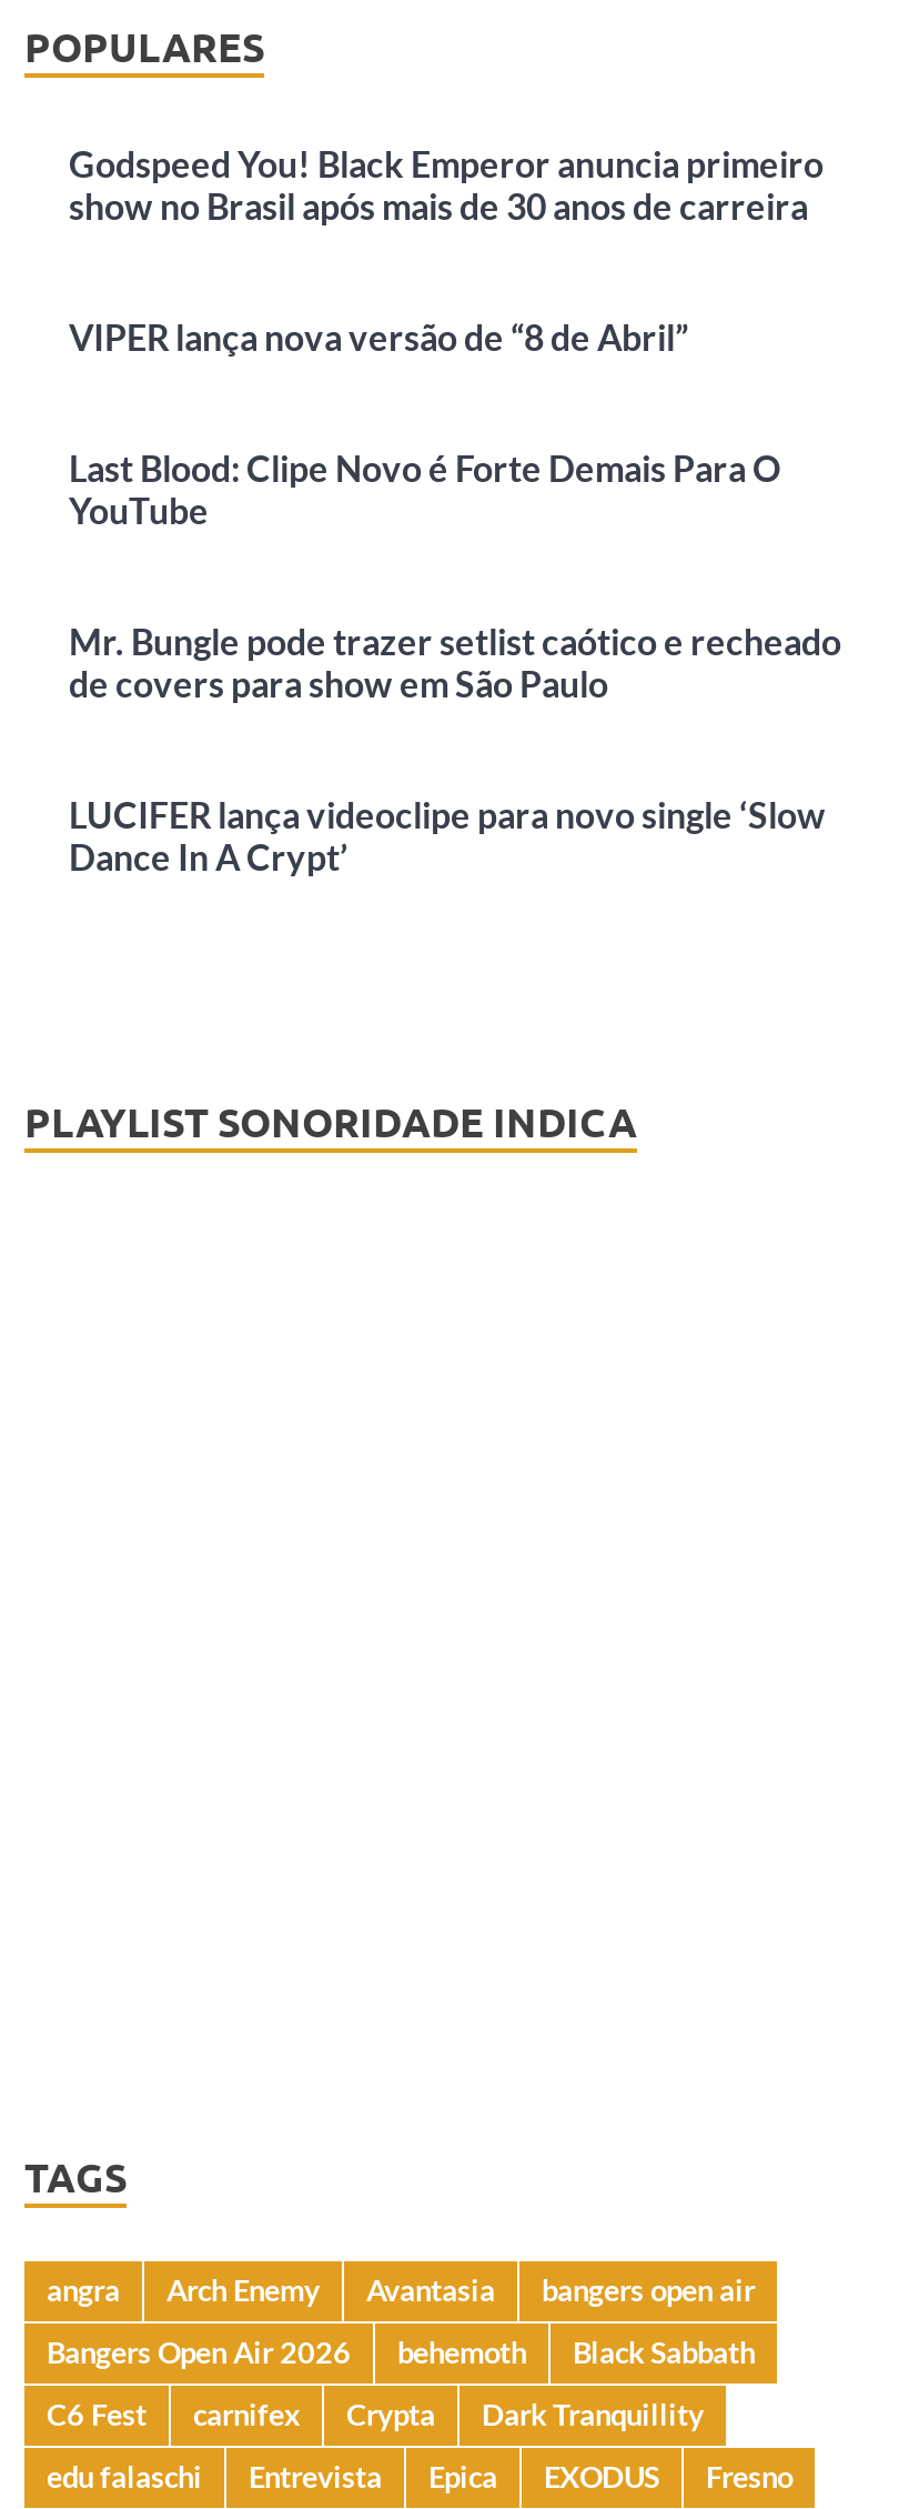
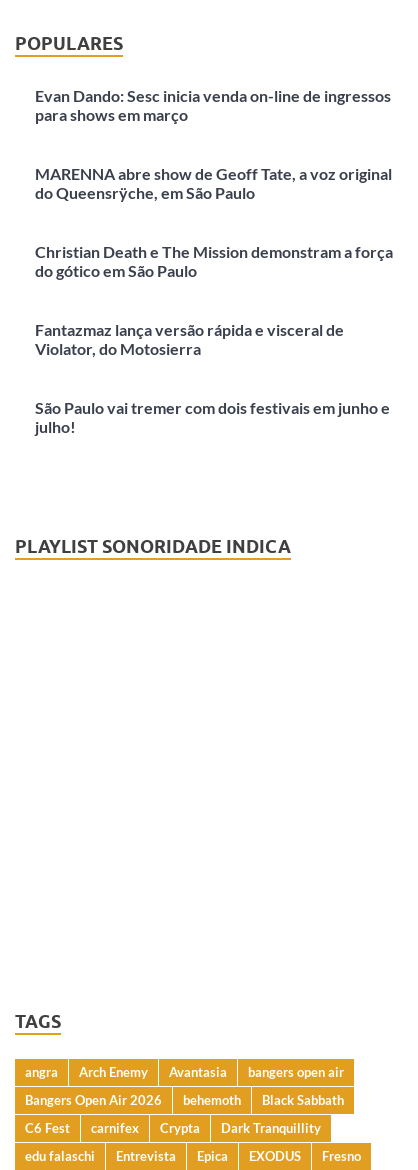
[69,143,824,227] Godspeed You! Black Emperor anuncia primeiro | show no Brasil após mais de 30 anos de carreira -> [35,86,391,124] Evan Dando: Sesc inicia venda on-line de ingressos | para shows em março
[69,316,688,358] VIPER lança nova versão de “8 de Abril” -> [35,164,392,202] MARENNA abre show de Geoff Tate, a voz original | do Queensrÿche, em São Paulo
[69,447,781,531] Last Blood: Clipe Novo é Forte Demais Para O | YouTube -> [35,242,393,280] Christian Death e The Mission demonstram a força | do gótico em São Paulo
[69,620,841,705] Mr. Bungle pode trazer setlist caótico e recheado | de covers para show em São Paulo -> [35,320,344,358] Fantazmaz lança versão rápida e visceral de | Violator, do Motosierra
[69,793,826,878] LUCIFER lança videoclipe para novo single ‘Slow | Dance In A Crypt’ -> [35,398,390,436] São Paulo vai tremer com dois festivais em junho e | julho!

